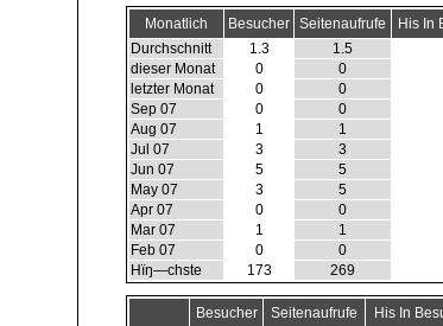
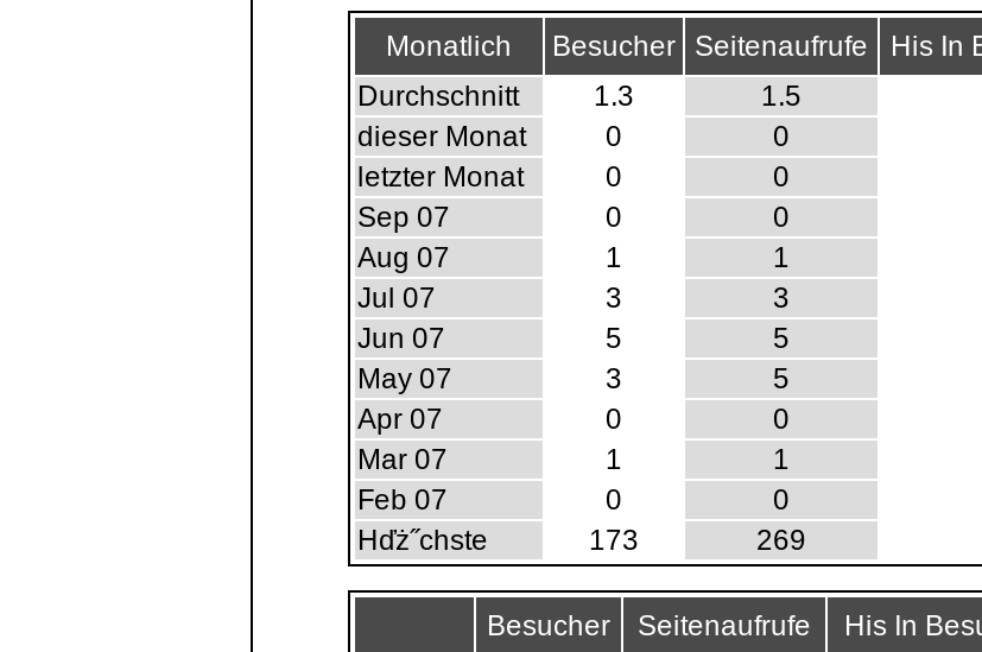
[131,262,202,279] Hïŋ―chste -> [357,524,488,557] Hďż˝chste

